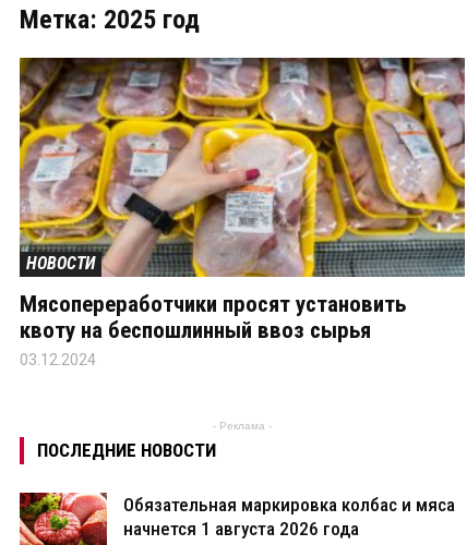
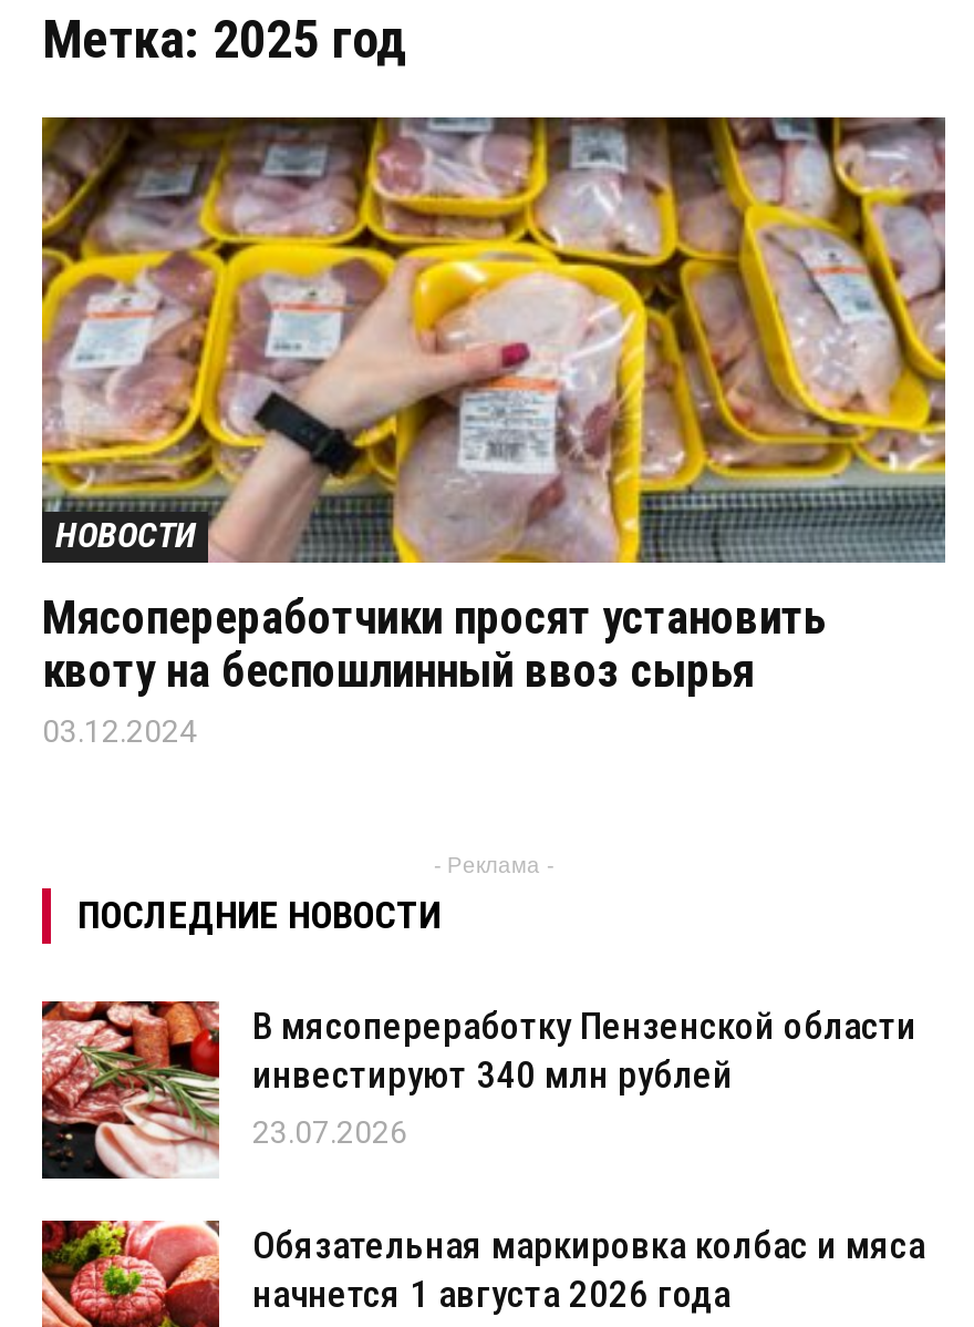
none -> [40,999,916,1181] [image] | В мясопереработку Пензенской области | инвестируют 340 млн рублей | 23.07.2026

